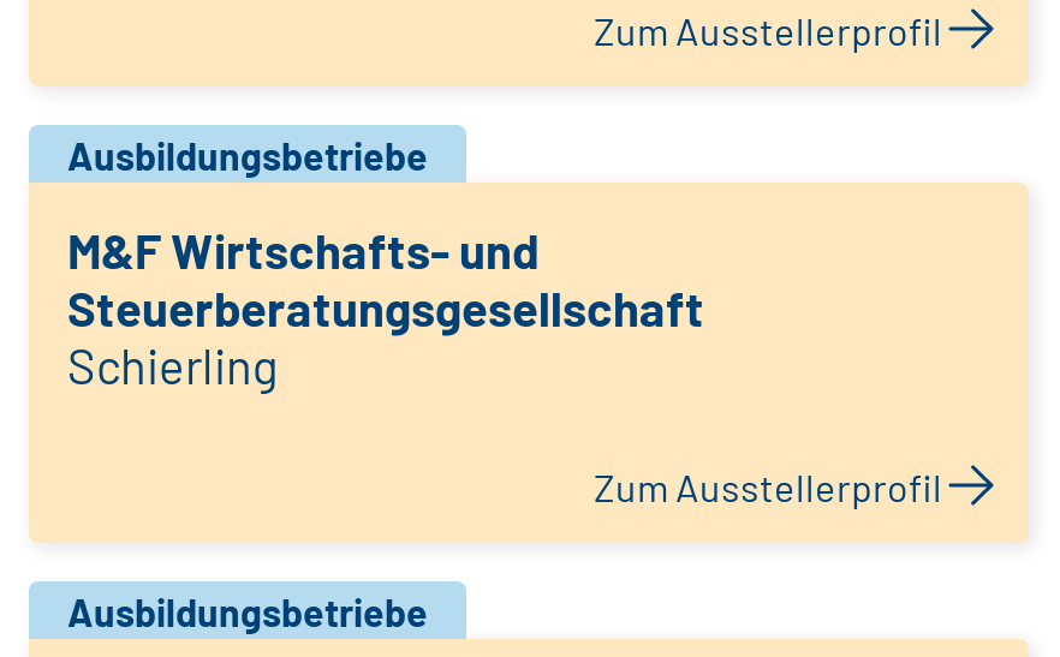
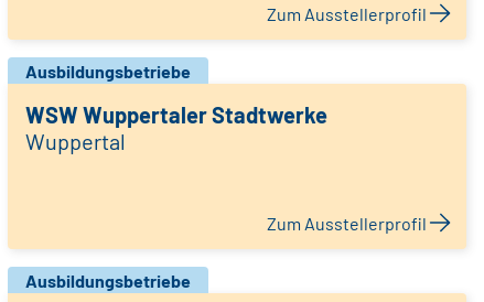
[67,221,704,394] M&F Wirtschafts- und | Steuerberatungsgesellschaft | Schierling -> [25,102,327,154] WSW Wuppertaler Stadtwerke | Wuppertal

